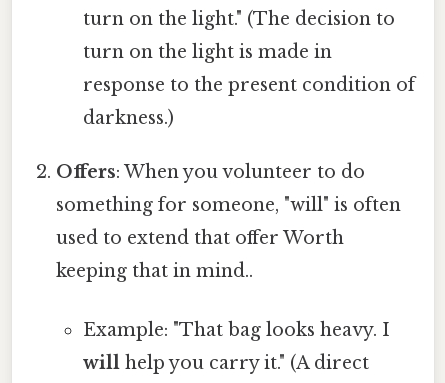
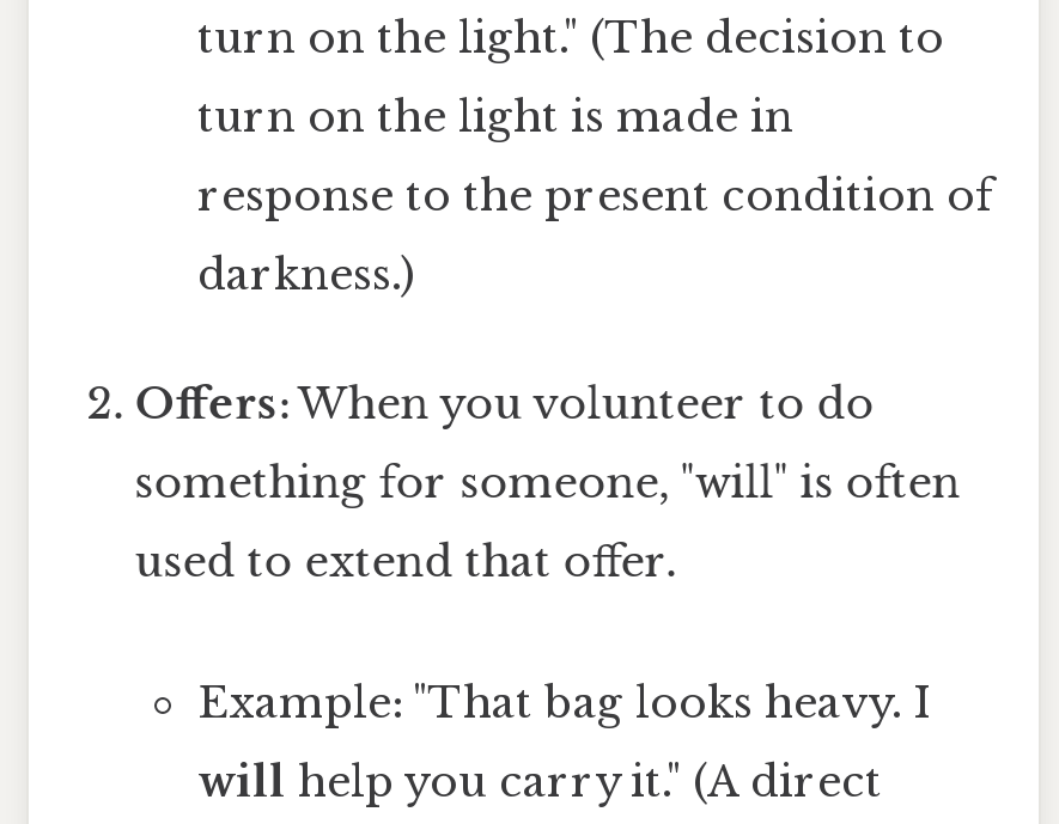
[56,227,344,282] used to extend that offer Worth | keeping that in mind.. -> [134,536,675,589] used to extend that offer.

